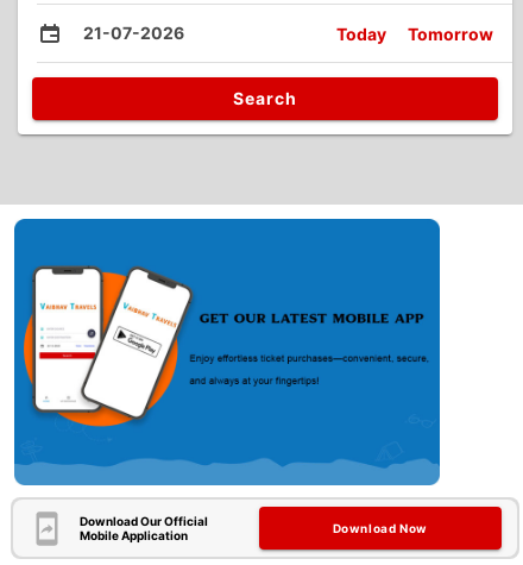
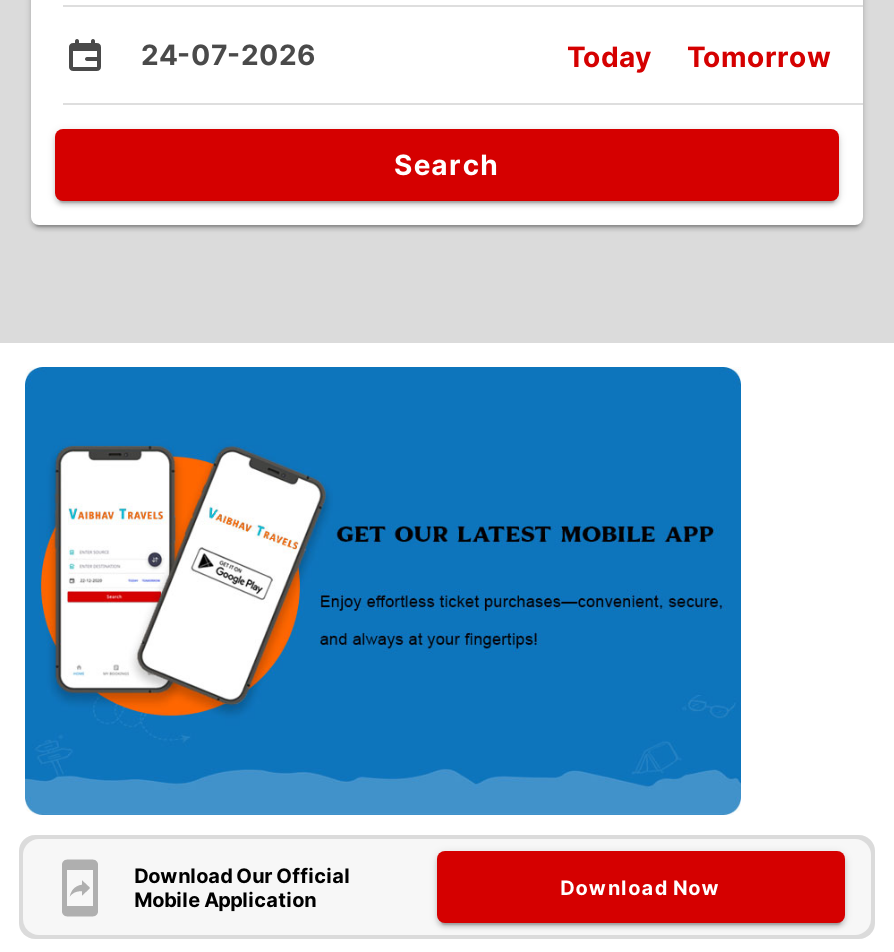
[83,23,184,43] 21-07-2026 -> [141,37,315,71] 24-07-2026

